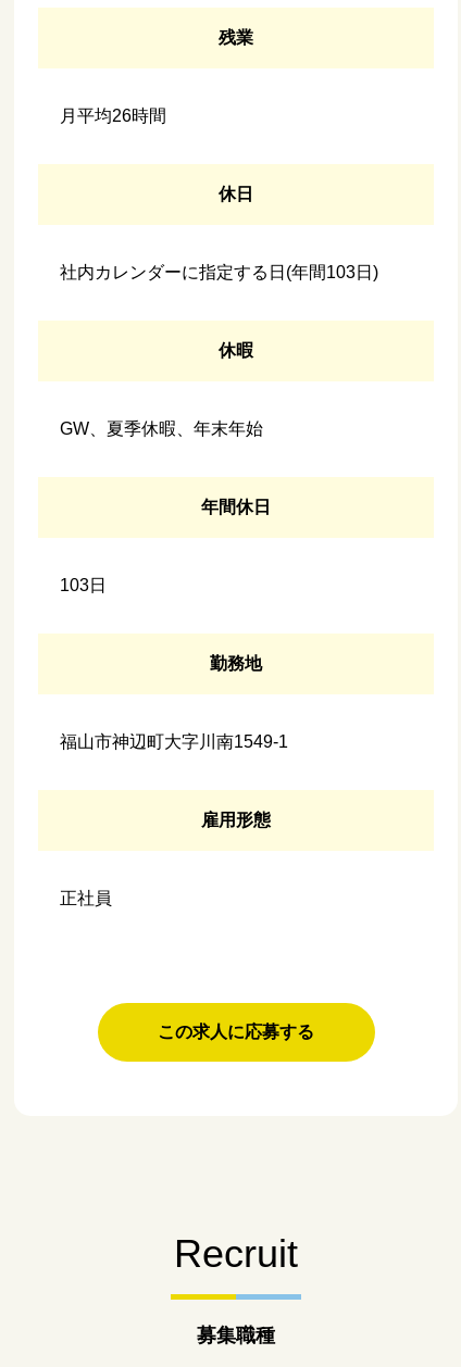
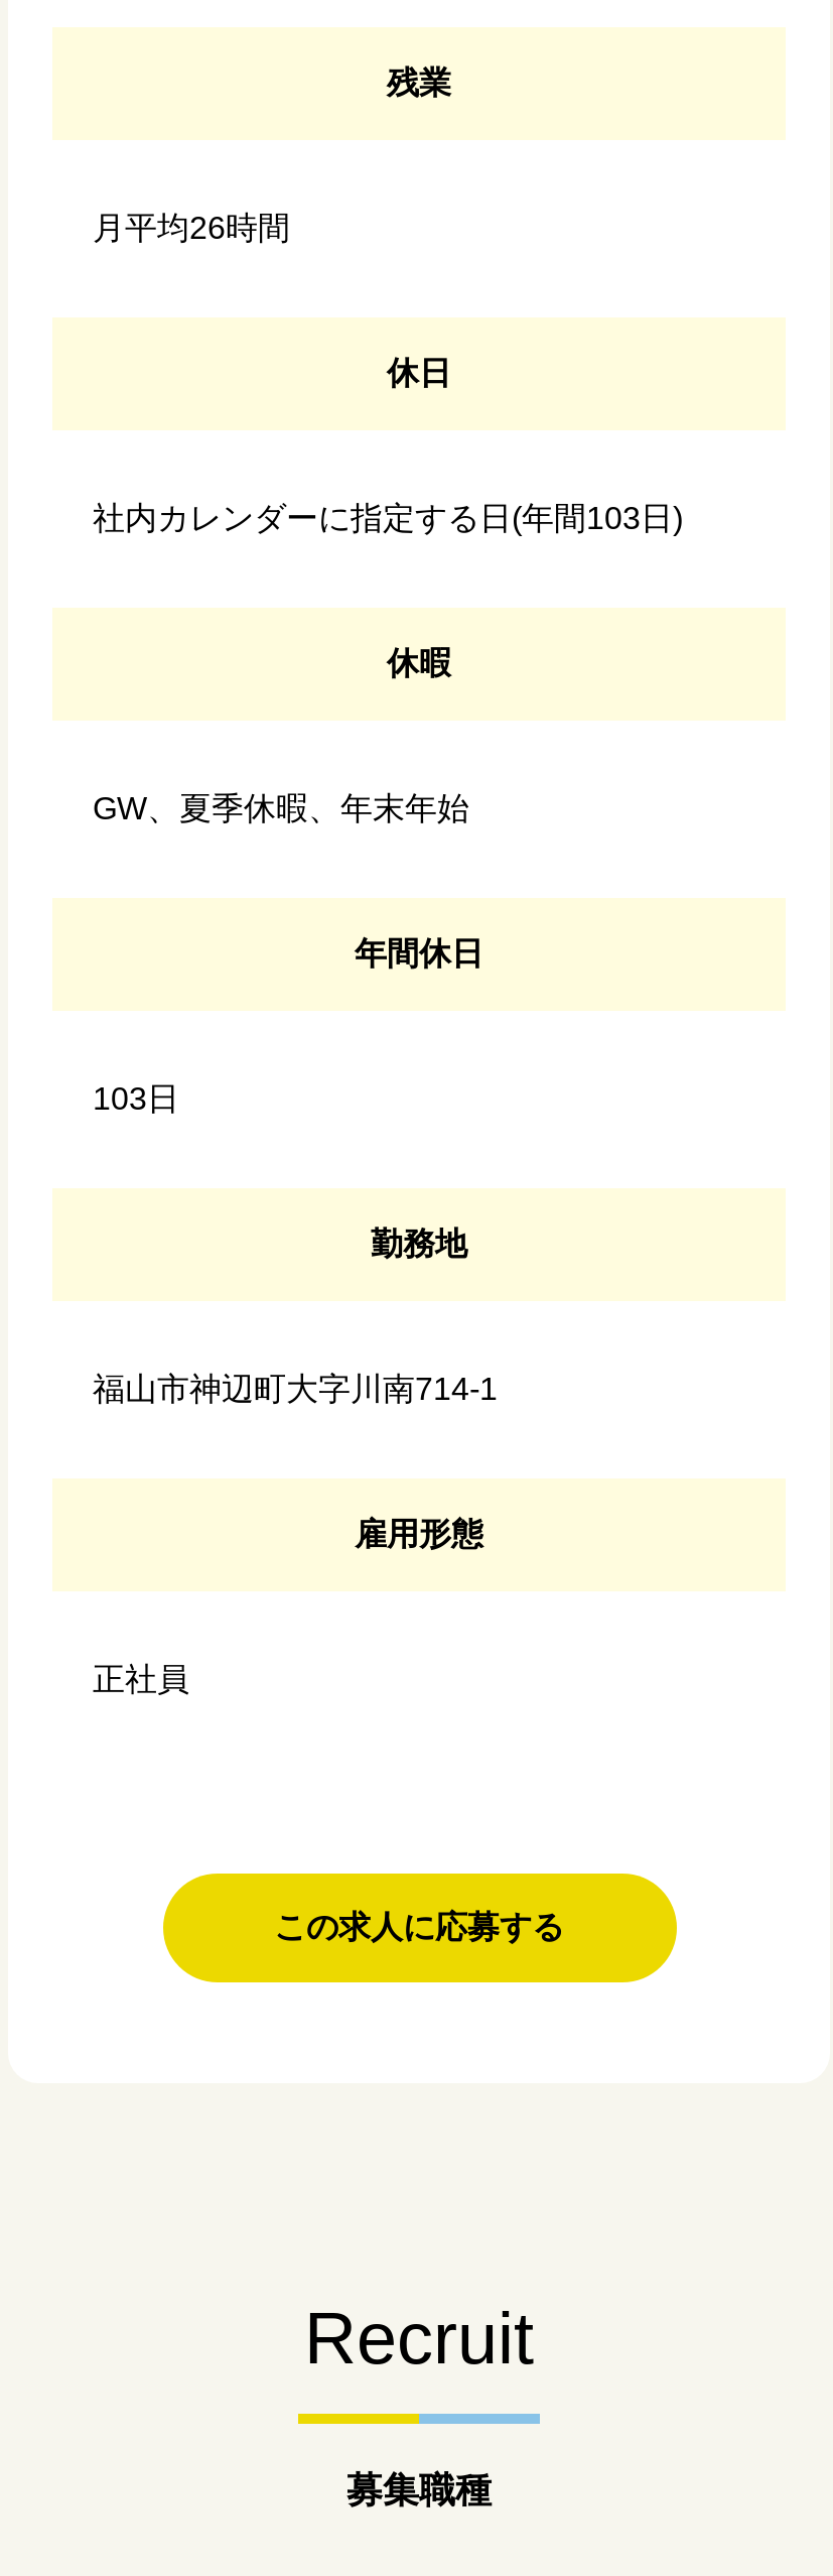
[60,732,288,750] 福山市神辺町大字川南1549-1 -> [93,1371,498,1405] 福山市神辺町大字川南714-1

